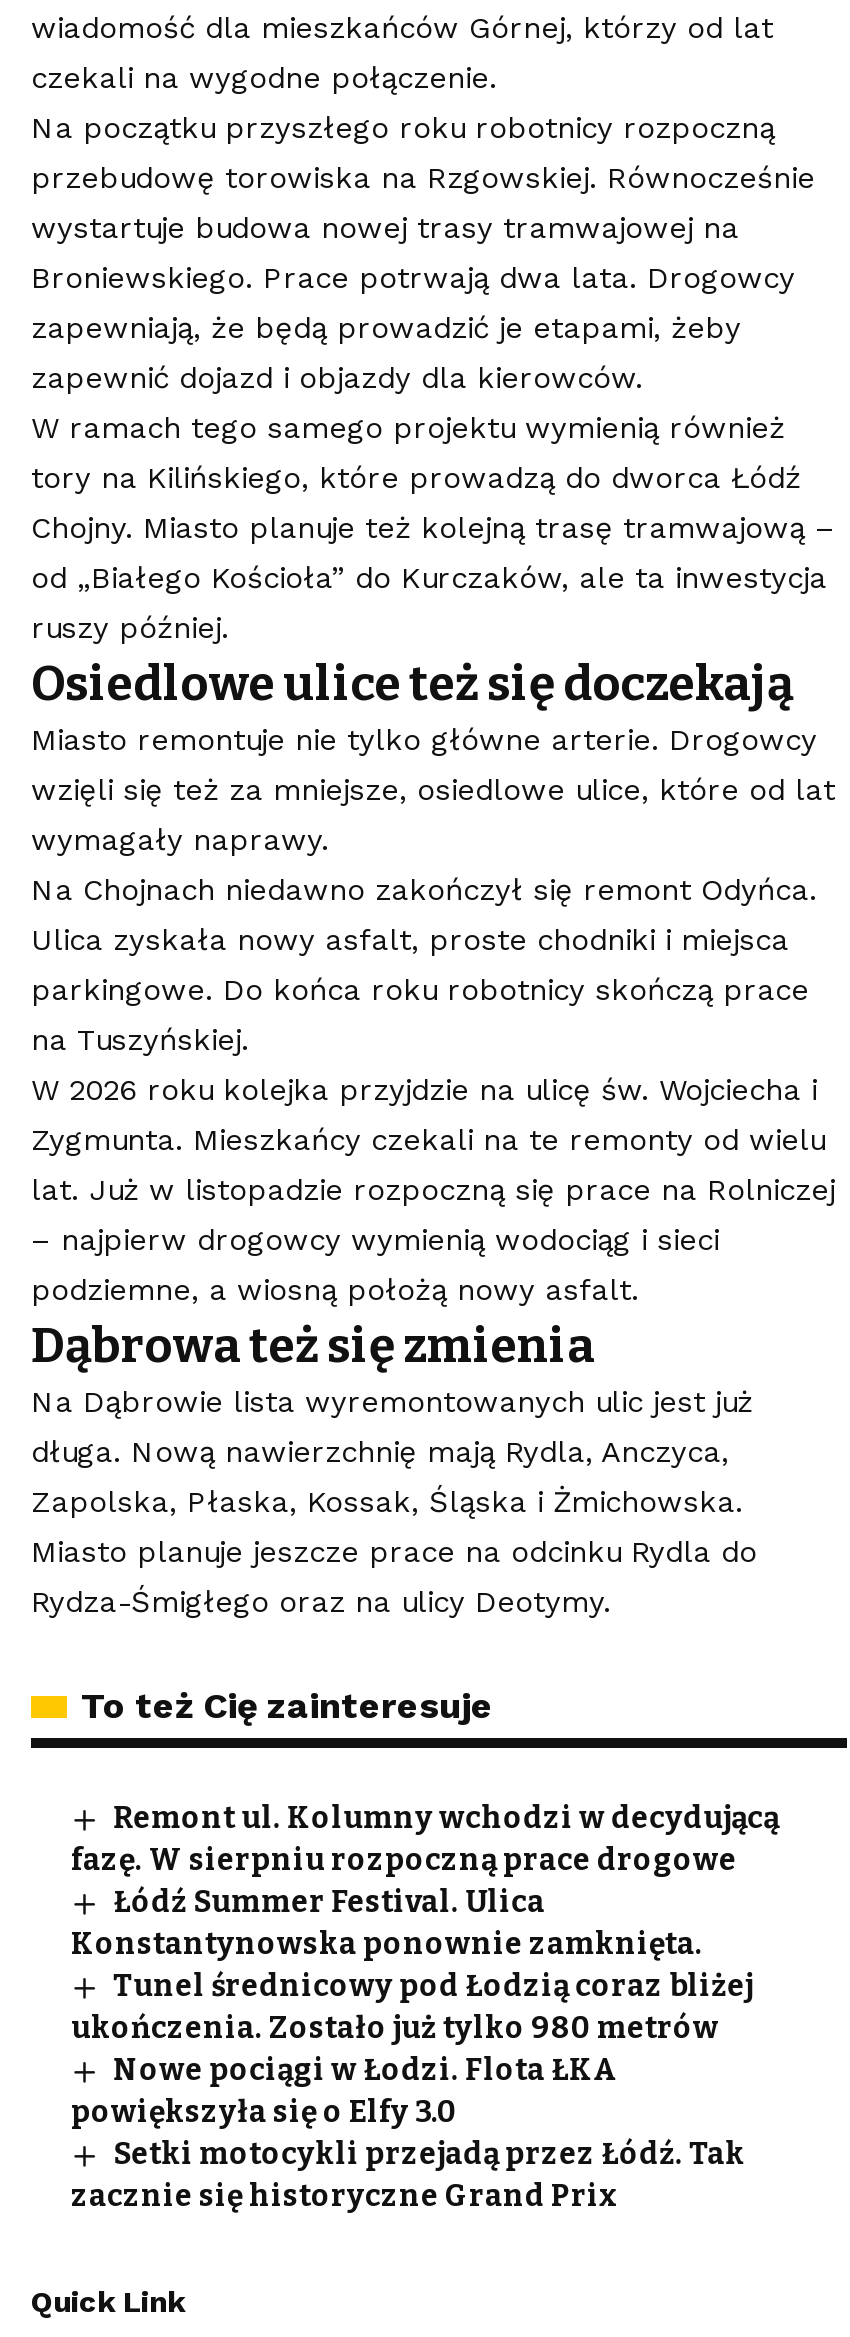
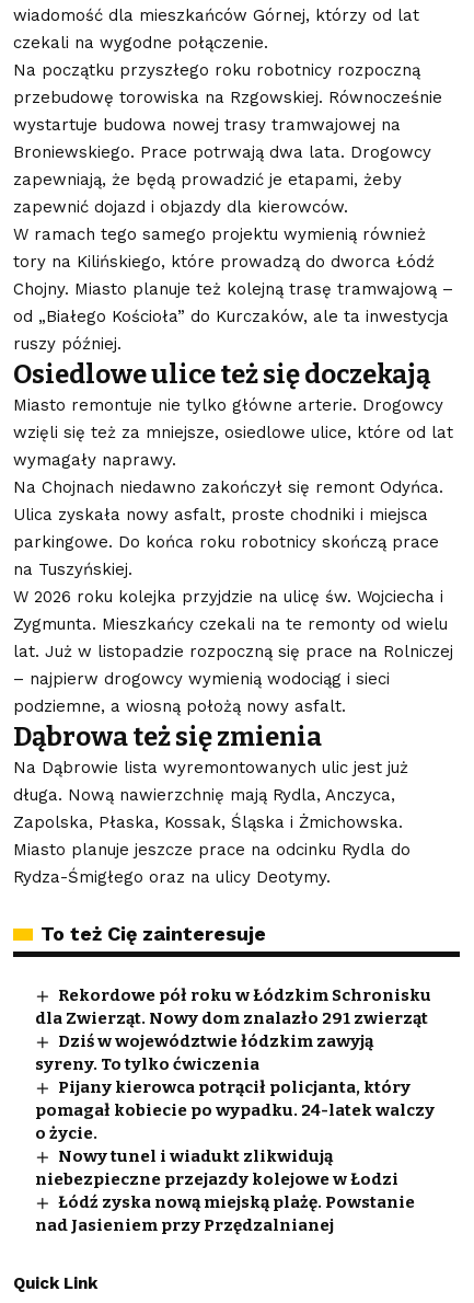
[71,1800,779,2214] Remont ul. Kolumny wchodzi w decydującą | fazę. W sierpniu rozpoczną prace drogowe | Łódź Summer Festival. Ulica | Konstantynowska ponownie zamknięta. | Tunel średnicowy pod Łodzią coraz bliżej | ukończenia. Zostało już tylko 980 metrów | Nowe pociągi w Łodzi. Flota ŁKA | powiększyła się o Elfy 3.0 | Setki motocykli przejadą przez Łódź. Tak | zacznie się historyczne Grand Prix -> [35,985,435,1235] Rekordowe pół roku w Łódzkim Schronisku | dla Zwierząt. Nowy dom znalazło 291 zwierząt | Dziś w województwie łódzkim zawyją | syreny. To tylko ćwiczenia | Pijany kierowca potrącił policjanta, który | pomagał kobiecie po wypadku. 24-latek walczy | o życie. | Nowy tunel i wiadukt zlikwidują | niebezpieczne przejazdy kolejowe w Łodzi | Łódź zyska nową miejską plażę. Powstanie | nad Jasieniem przy Przędzalnianej

